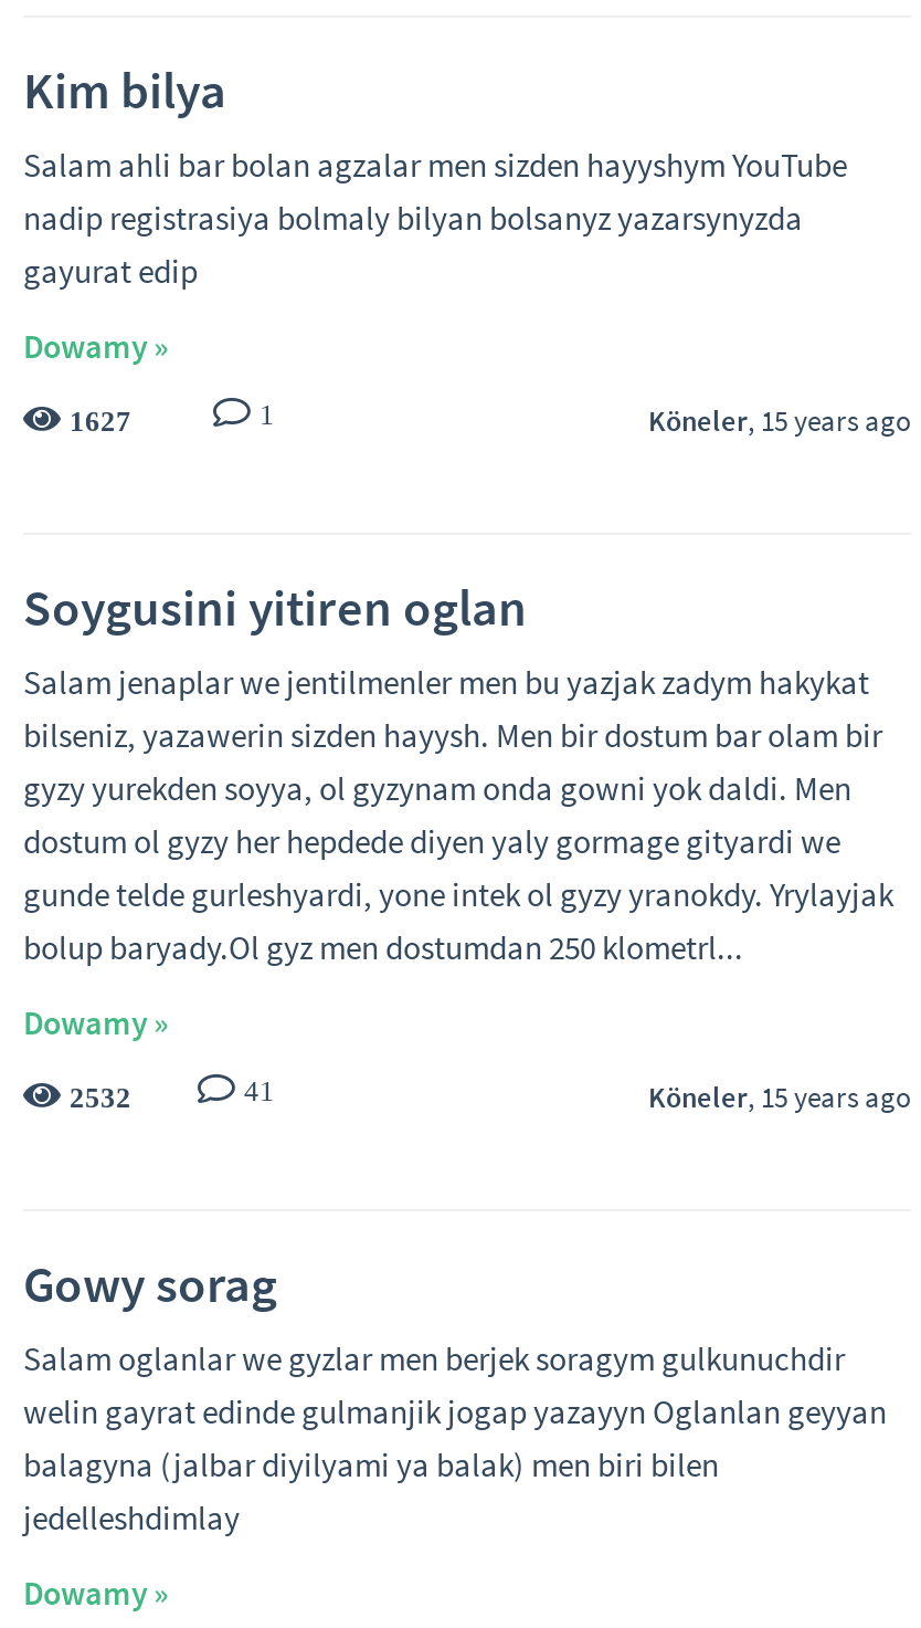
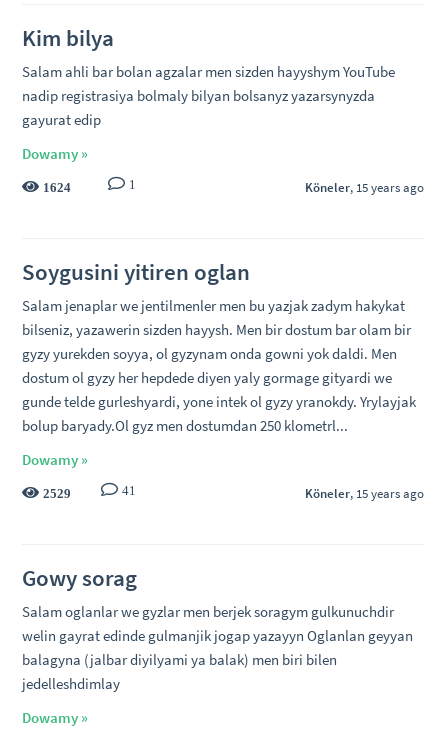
[70,407,131,435] 1627 -> [43,181,71,194] 1624
[70,1083,131,1112] 2532 -> [43,487,71,500] 2529

